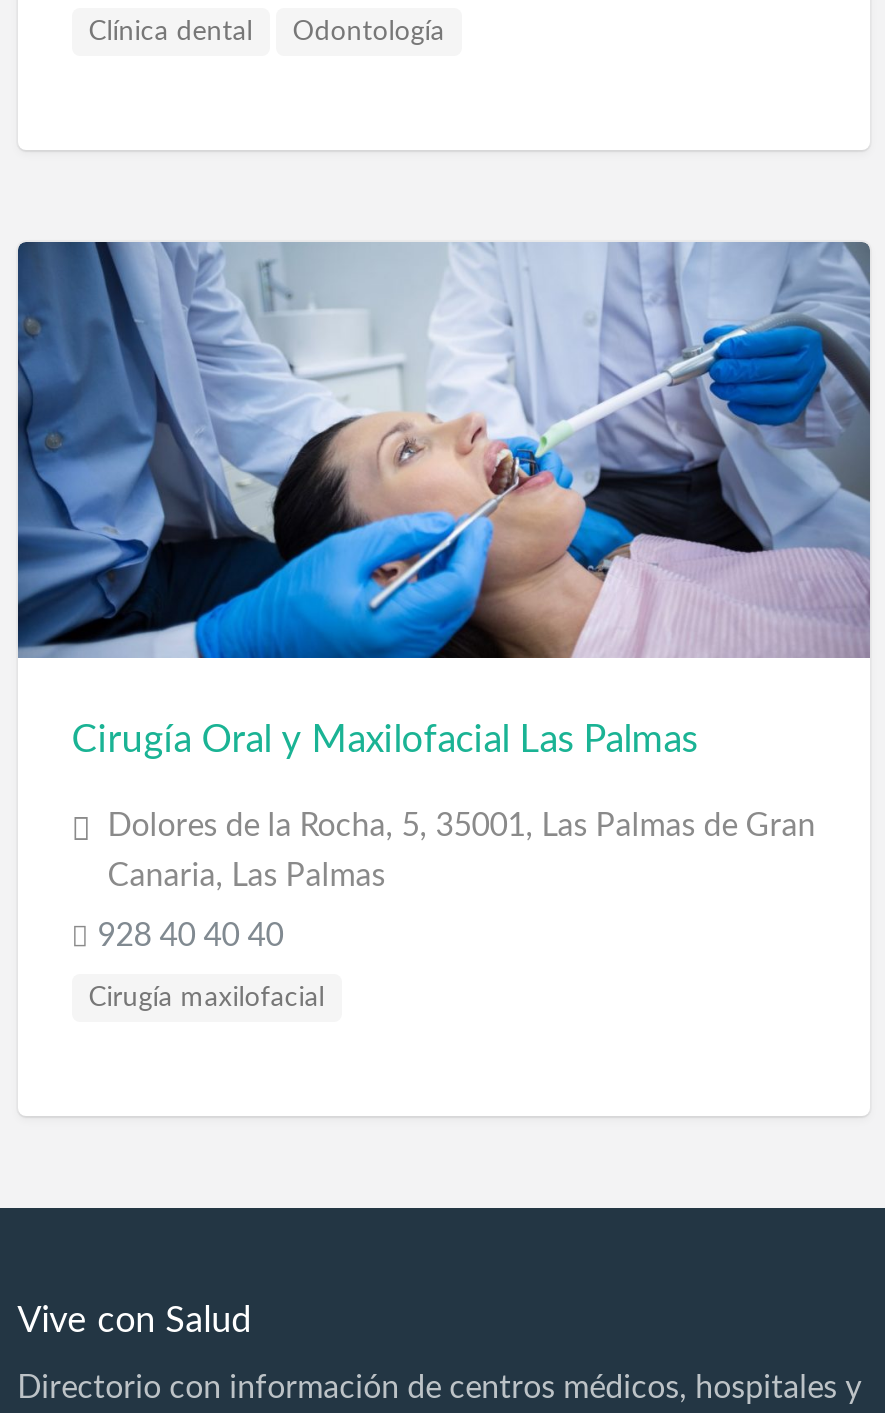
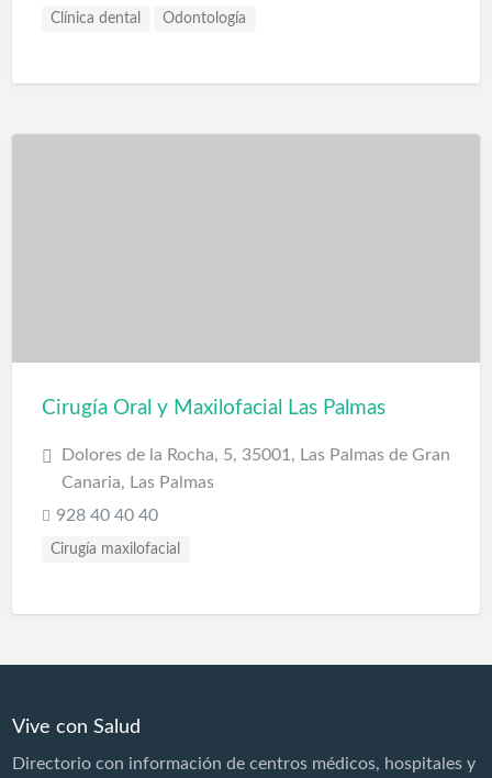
[16,240,872,660] [image] -> none

